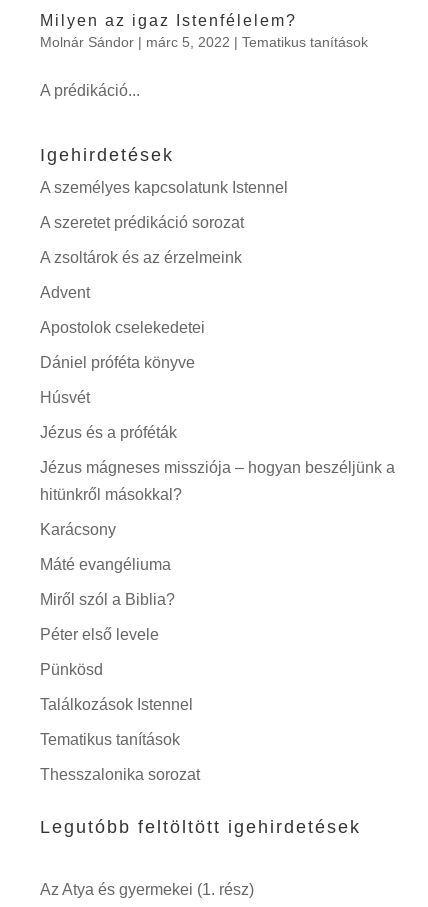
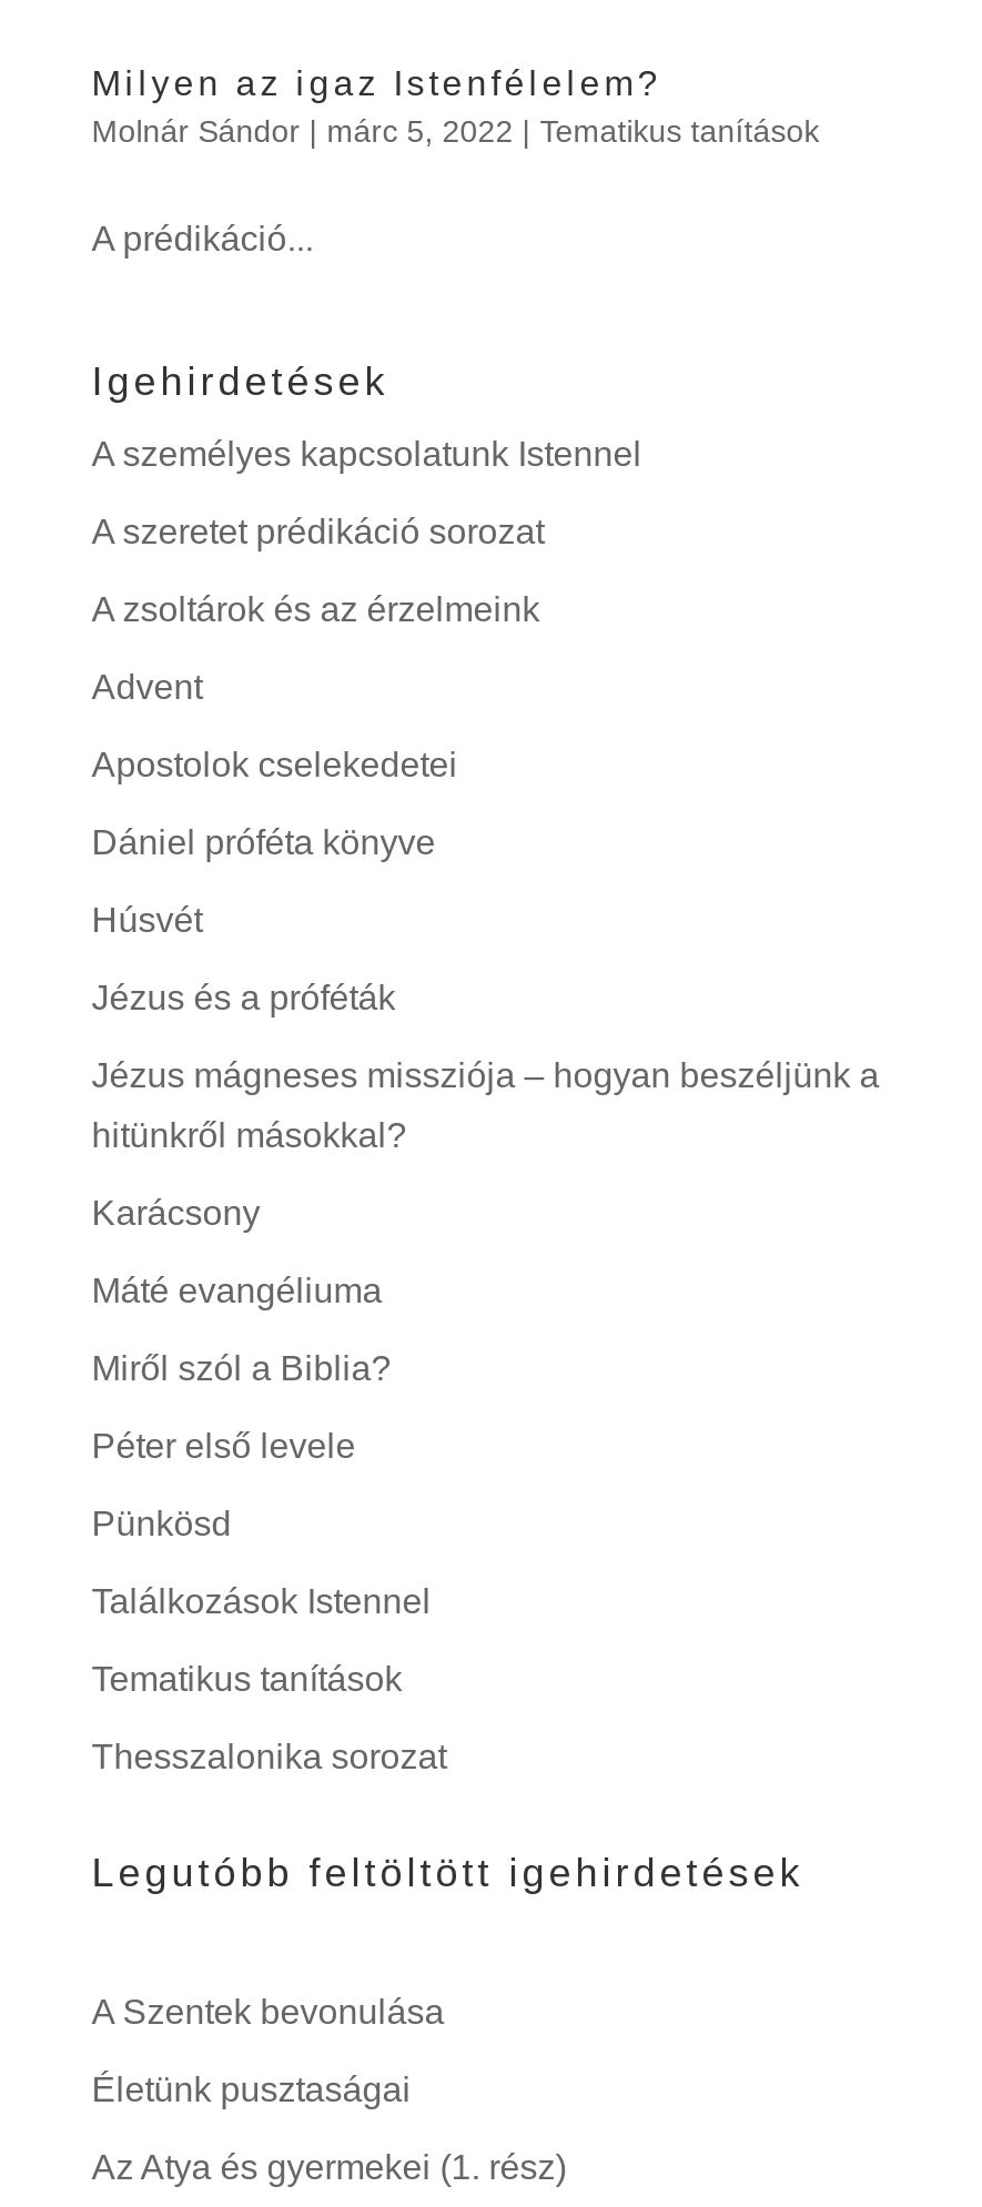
none -> [92,1993,445,2108] A Szentek bevonulása | Életünk pusztaságai

